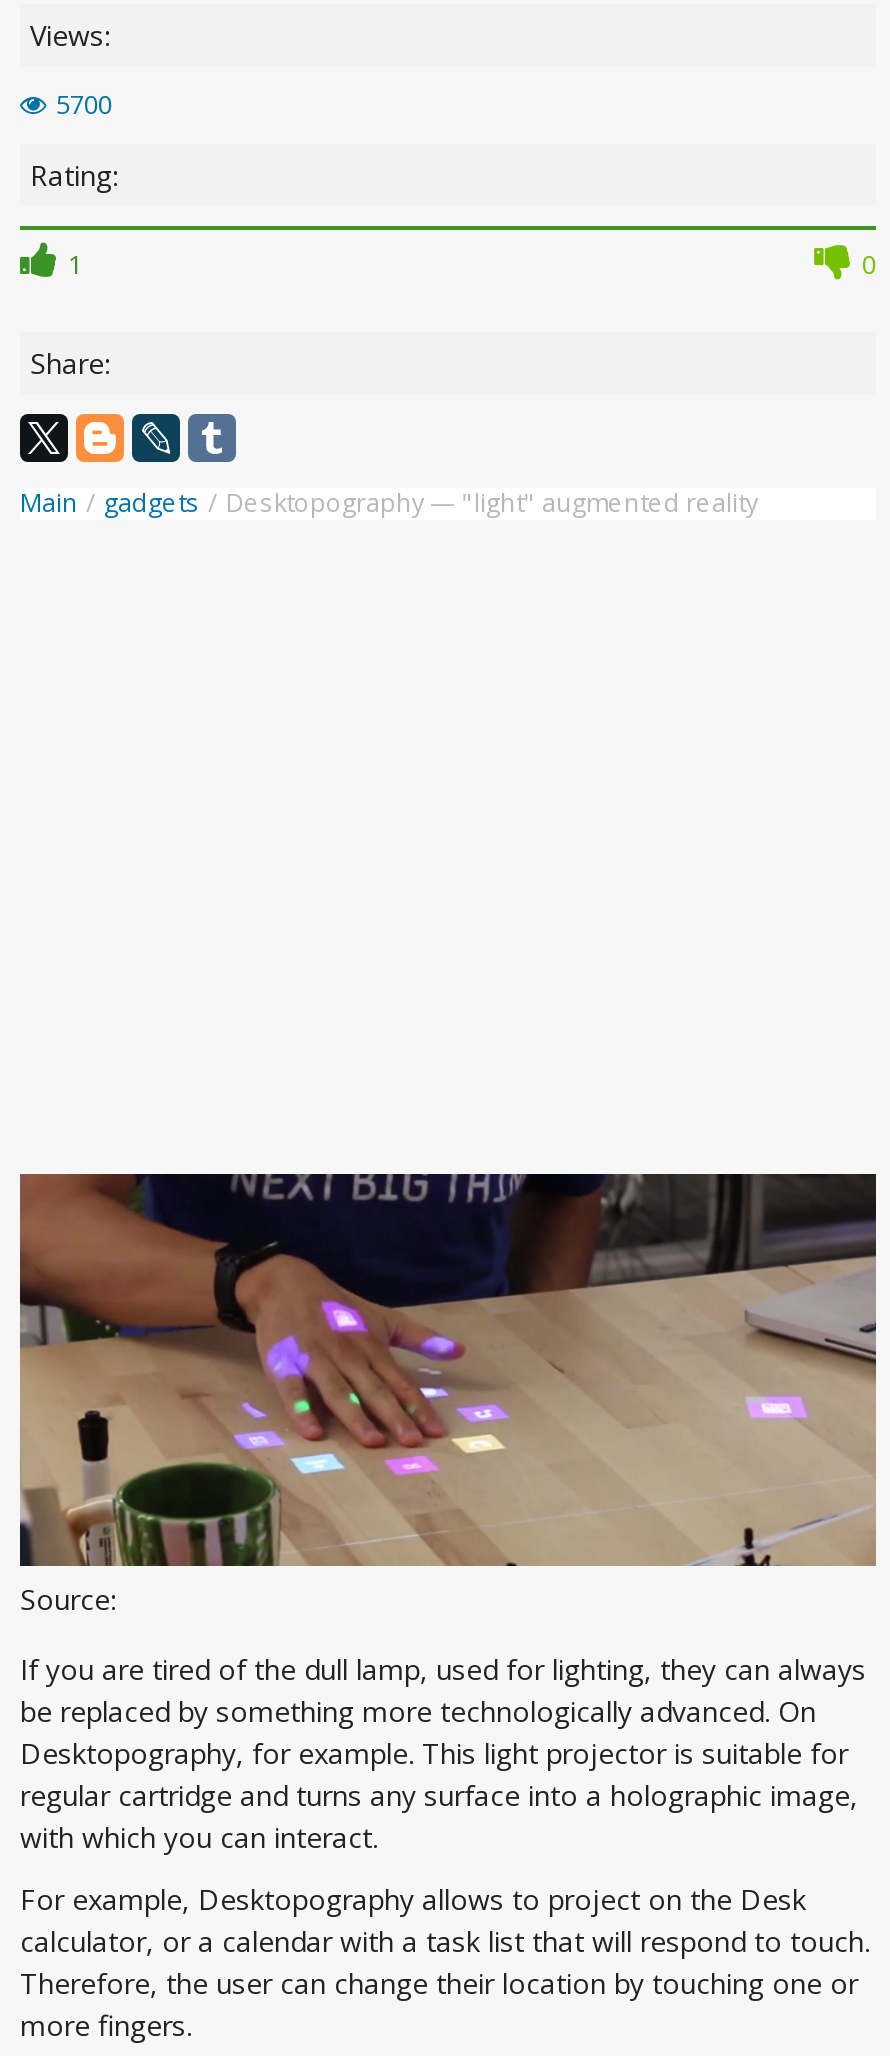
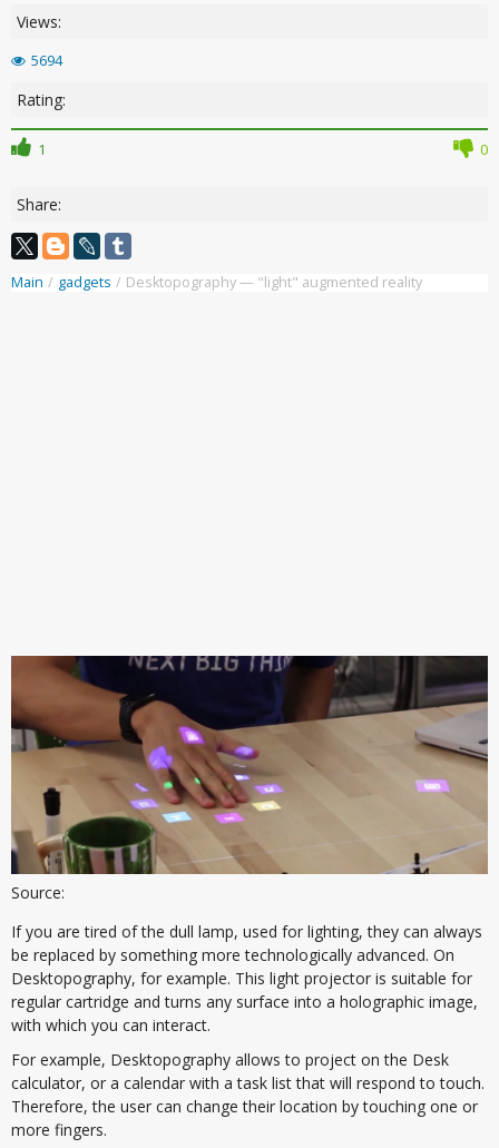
[56,86,112,122] 5700 -> [31,50,62,70] 5694

